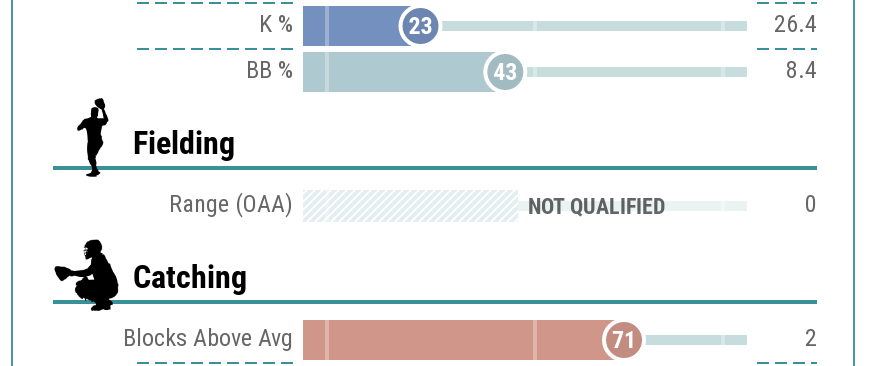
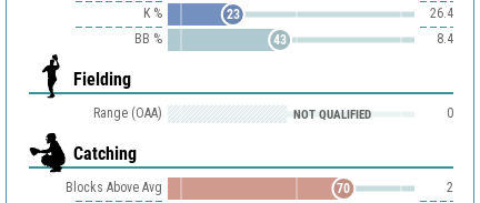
[612,326,636,354] 71 -> [337,181,350,197] 70

